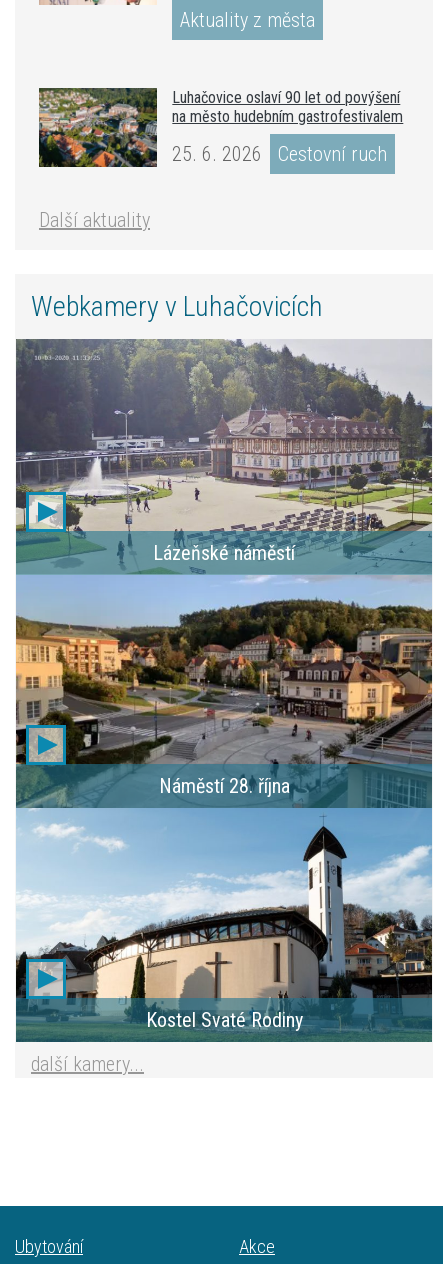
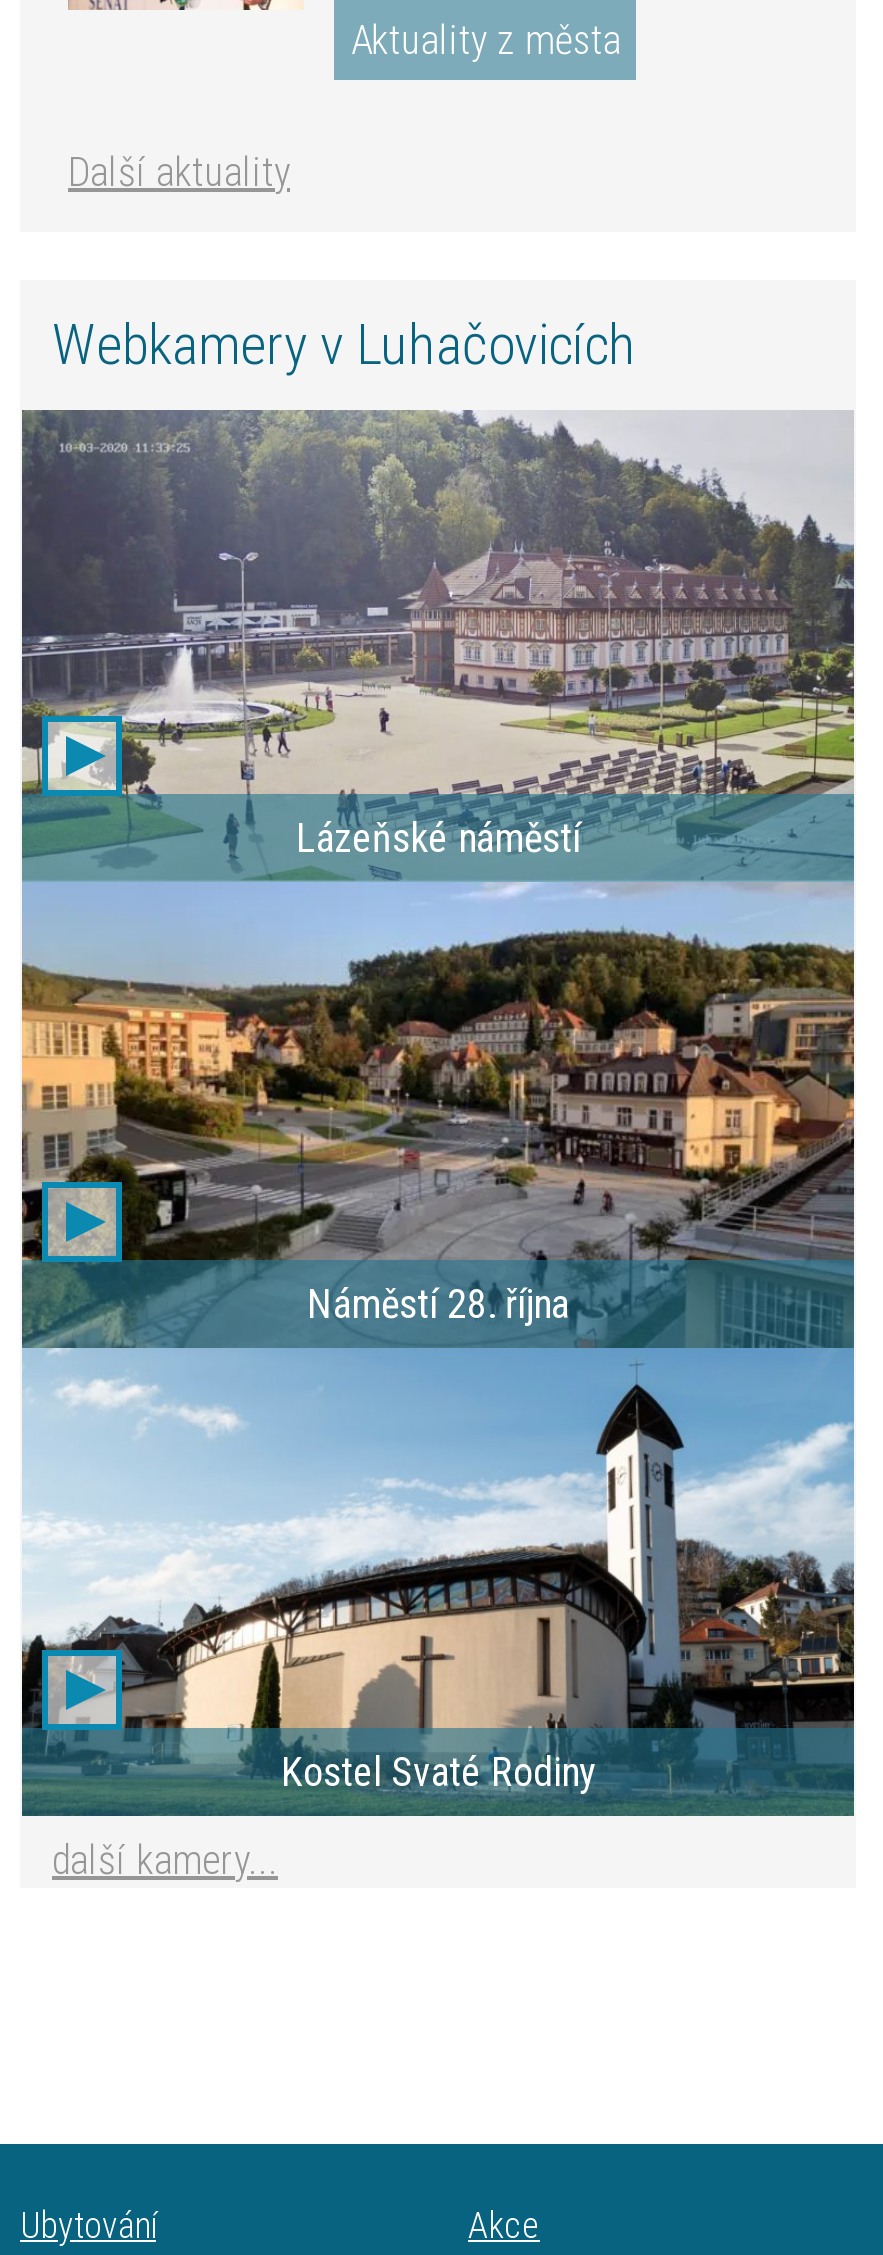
[38,87,403,168] [image] | Luhačovice oslaví 90 let od povýšení | na město hudebním gastrofestivalem | 25. 6. 2026 | Cestovní ruch -> none

